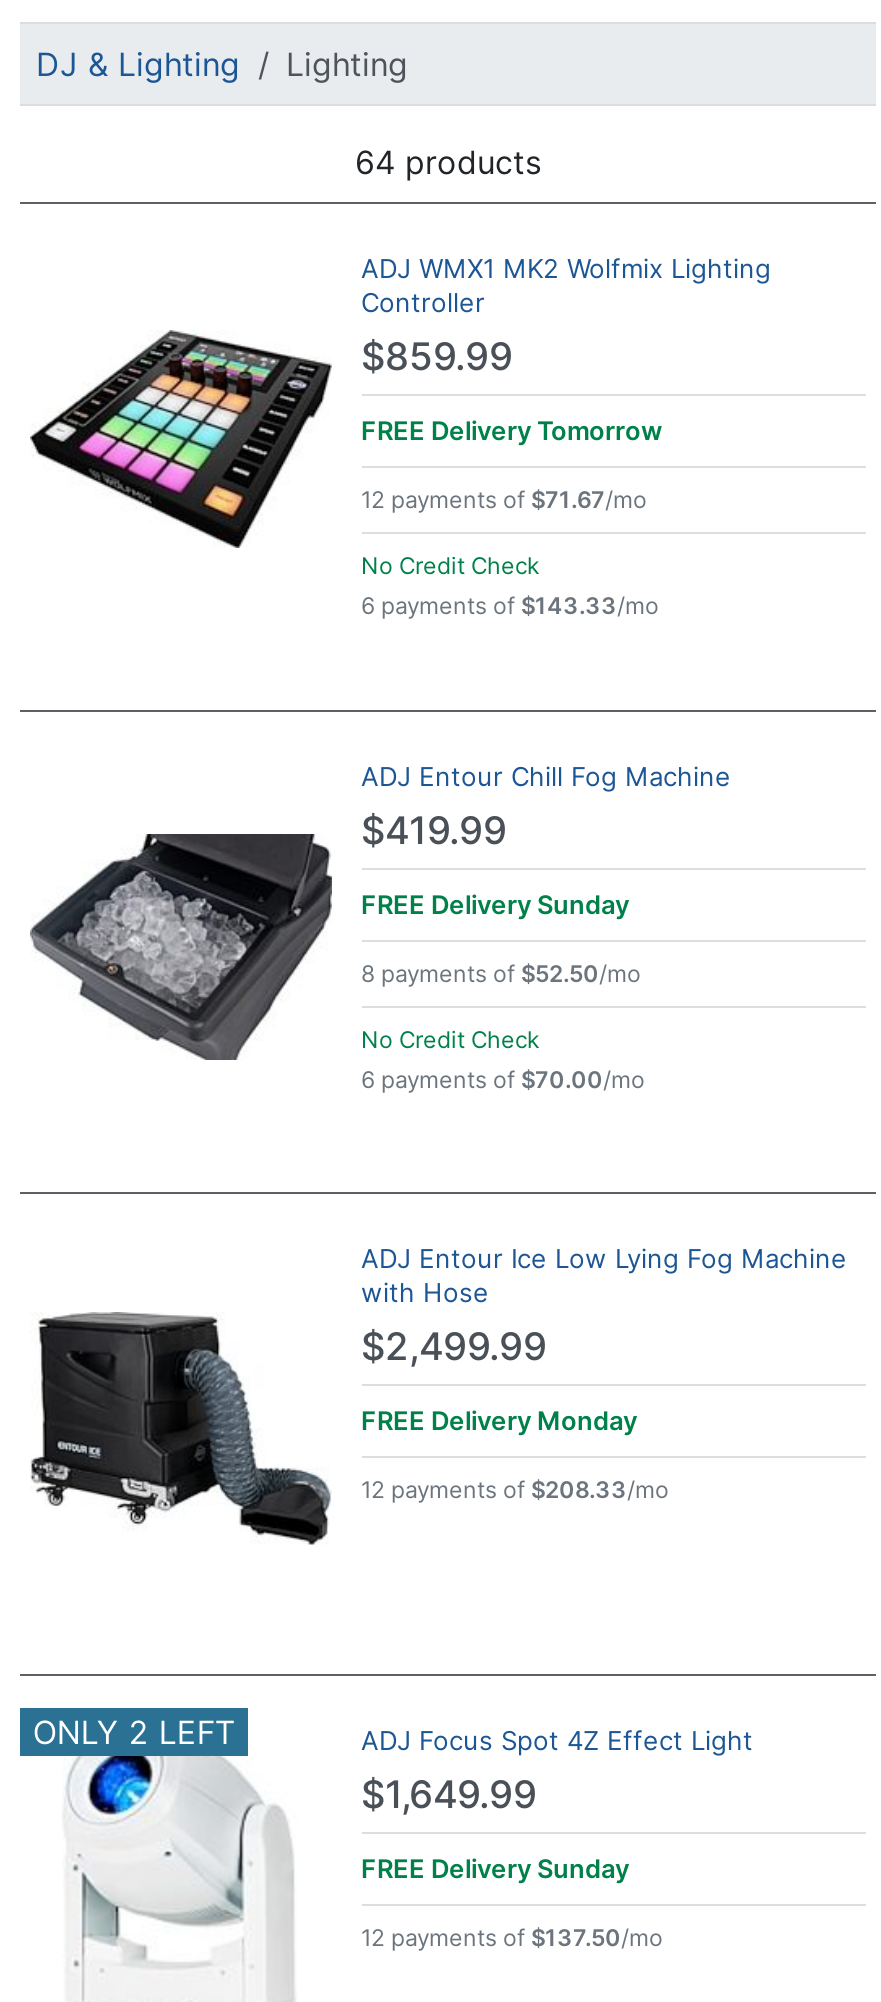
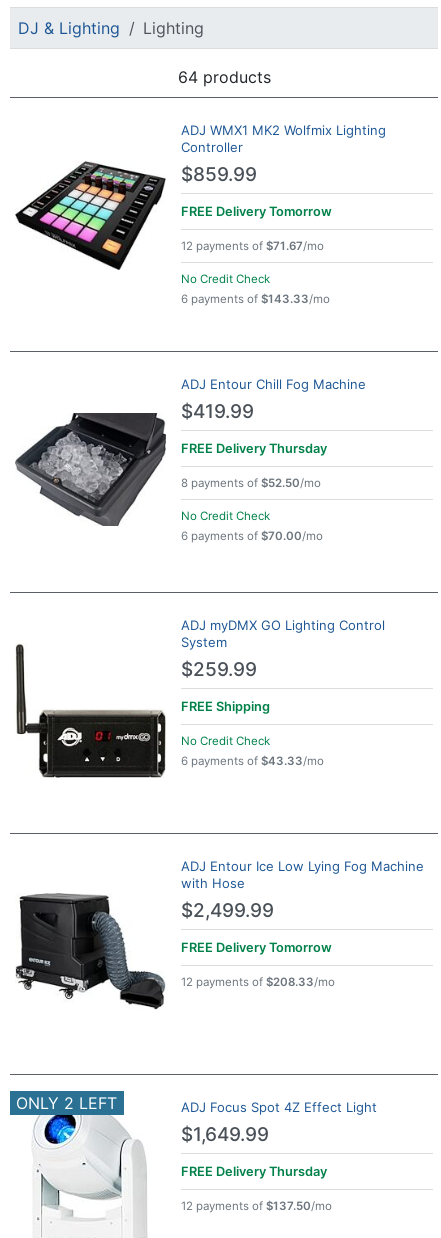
[361,889,629,919] FREE Delivery Sunday -> [180,441,326,456] FREE Delivery Thursday
none -> [15,617,384,779] [image] | ADJ myDMX GO Lighting Control | System | $259.99 | FREE Shipping | No Credit Check | 6 payments of $43.33/mo
[361,1405,637,1435] FREE Delivery Monday -> [180,940,331,955] FREE Delivery Tomorrow
[361,1853,629,1883] FREE Delivery Sunday -> [180,1164,326,1179] FREE Delivery Thursday

